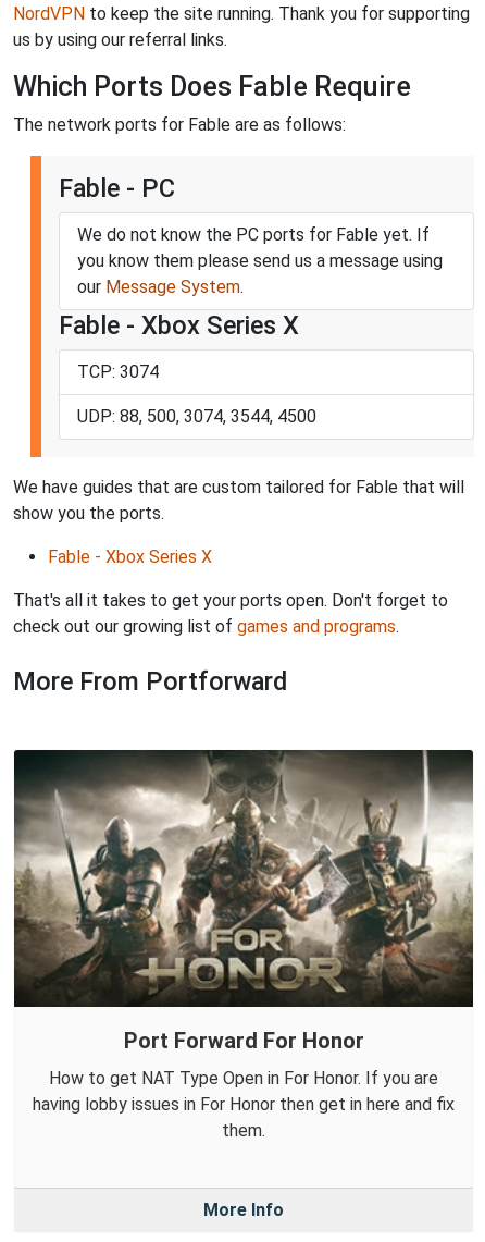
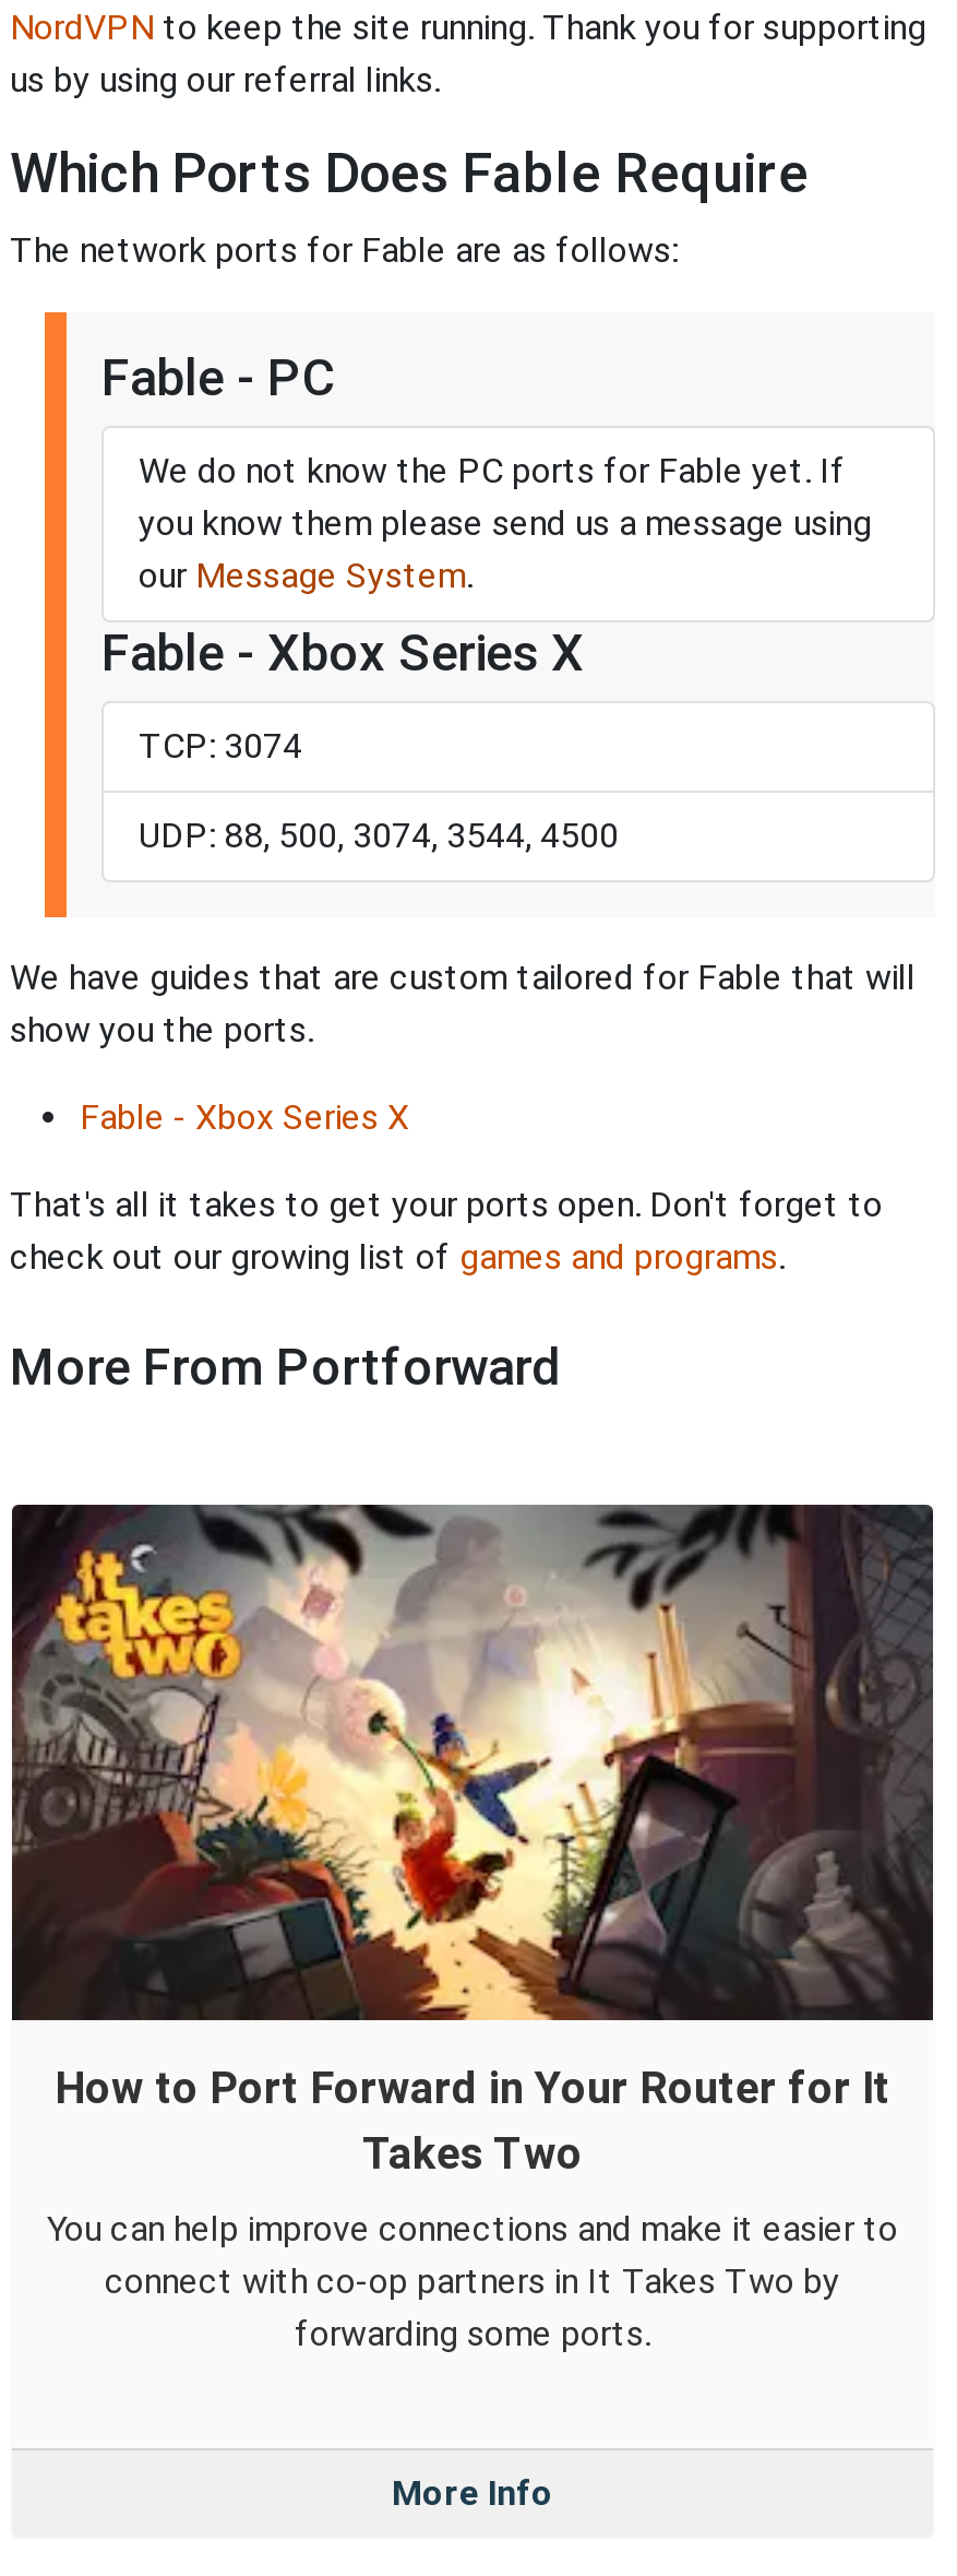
[14,749,474,1054] [image] | Port Forward For Honor -> [12,1503,935,2180] [image] | How to Port Forward in Your Router for It | Takes Two
[33,1068,455,1141] How to get NAT Type Open in For Honor. If you are | having lobby issues in For Honor then get in here and fix | them. -> [47,2208,898,2354] You can help improve connections and make it easier to | connect with co-op partners in It Takes Two by | forwarding some ports.

